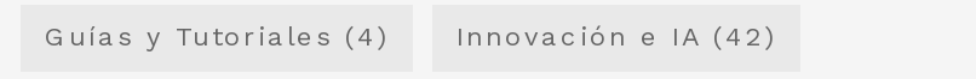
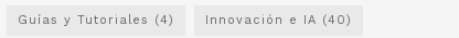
[457,21,776,52] Innovación e IA (42) -> [205,13,352,27] Innovación e IA (40)

